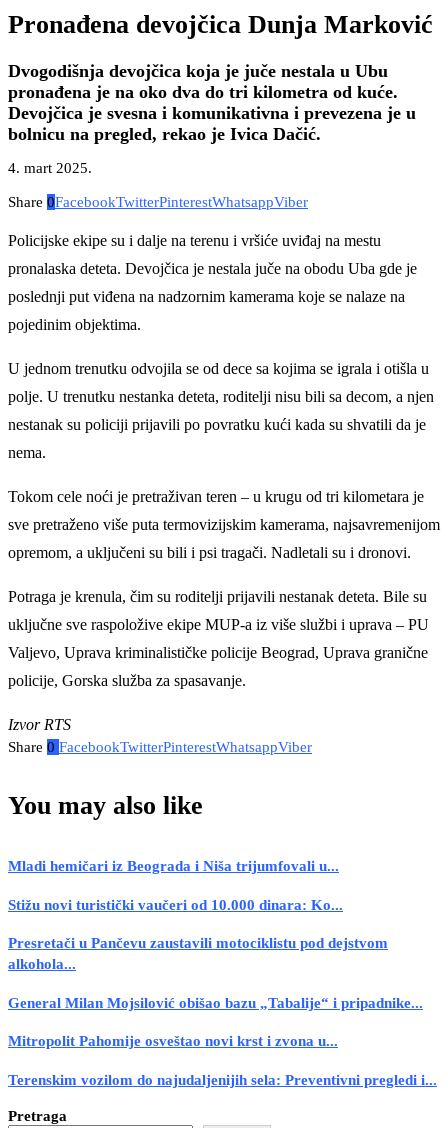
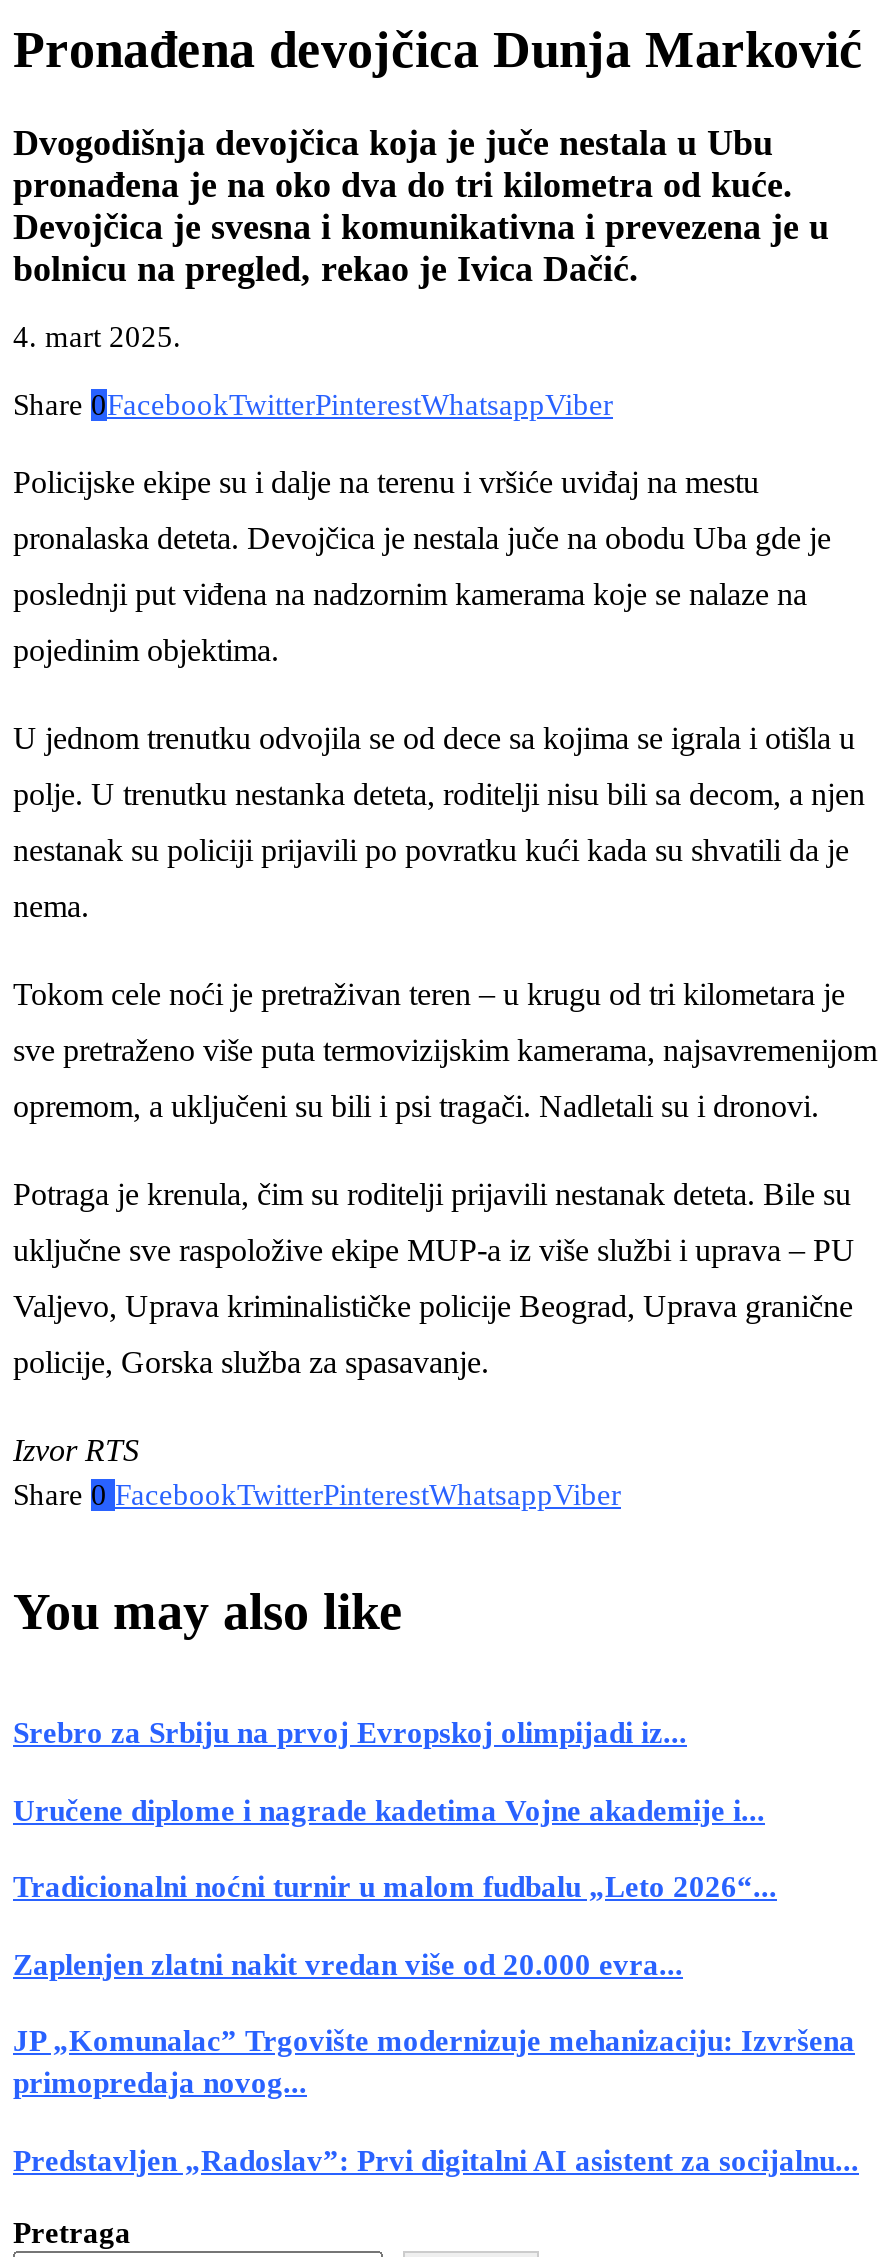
[8,858,339,874] Mladi hemičari iz Beograda i Niša trijumfovali u... -> [13,1717,687,1749] Srebro za Srbiju na prvoj Evropskoj olimpijadi iz...
[8,897,343,913] Stižu novi turistički vaučeri od 10.000 dinara: Ko... -> [13,1795,765,1827] Uručene diplome i nagrade kadetima Vojne akademije i...
[8,935,388,972] Presretači u Pančevu zaustavili motociklistu pod dejstvom | alkohola... -> [13,1872,777,1904] Tradicionalni noćni turnir u malom fudbalu „Leto 2026“...
[8,995,423,1011] General Milan Mojsilović obišao bazu „Tabalije“ i pripadnike... -> [13,1949,683,1981] Zaplenjen zlatni nakit vredan više od 20.000 evra...
[8,1033,338,1049] Mitropolit Pahomije osveštao novi krst i zvona u... -> [13,2026,855,2100] JP „Komunalac” Trgovište modernizuje mehanizaciju: Izvršena | primopredaja novog...
[8,1072,437,1088] Terenskim vozilom do najudaljenijih sela: Preventivni pregledi i... -> [13,2145,859,2177] Predstavljen „Radoslav”: Prvi digitalni AI asistent za socijalnu...

